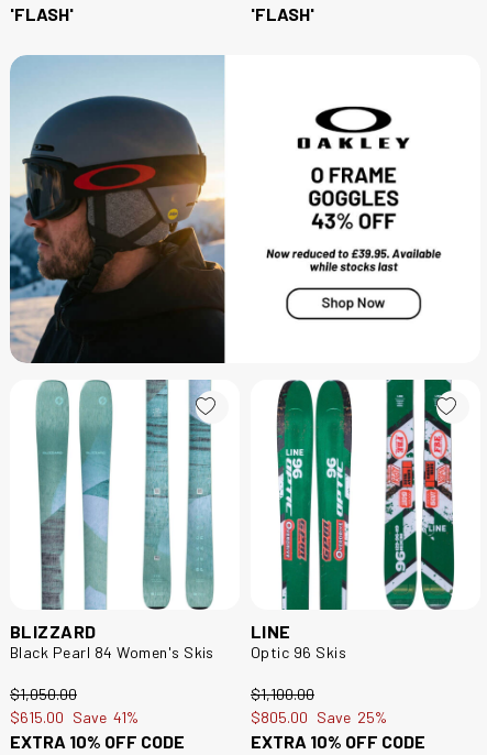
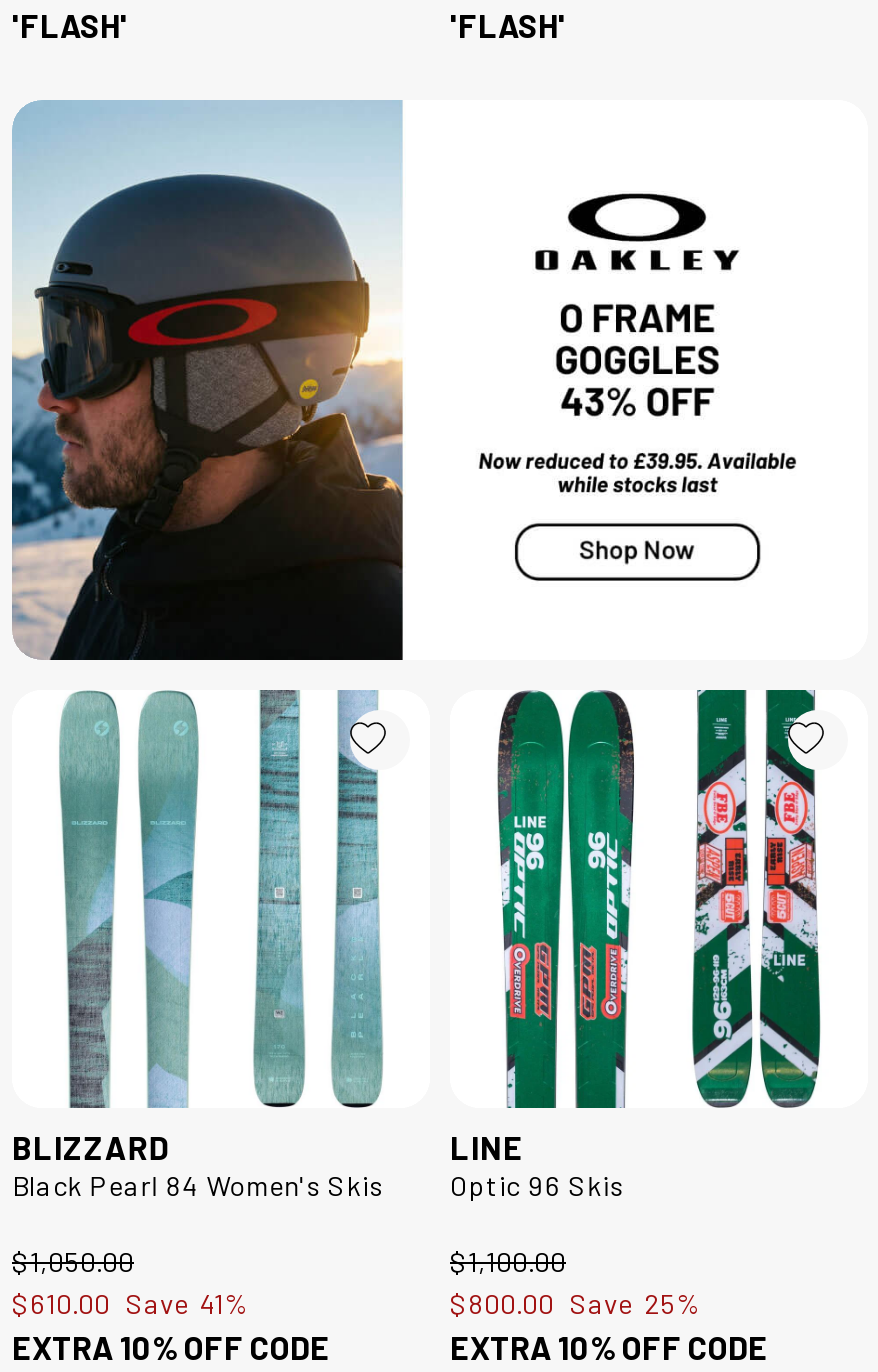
[10,708,139,726] $‌615.00 Save 41% -> [12,1286,246,1320] $‌610.00 Save 41%
[251,708,387,726] $‌805.00 Save 25% -> [450,1286,698,1320] $‌800.00 Save 25%

